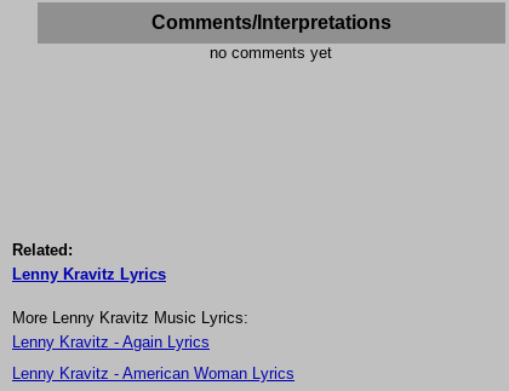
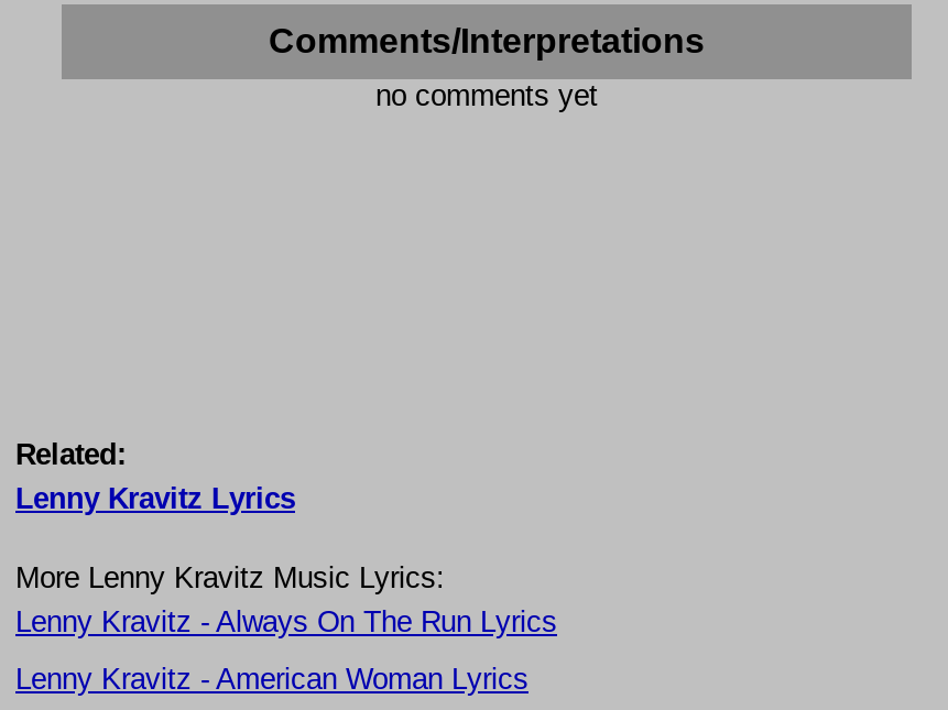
[12,333,210,351] Lenny Kravitz - Again Lyrics -> [15,605,557,638] Lenny Kravitz - Always On The Run Lyrics

